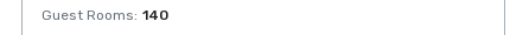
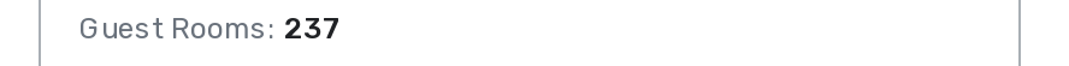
[42,7,168,23] Guest Rooms: 140 -> [79,12,342,46] Guest Rooms: 237

